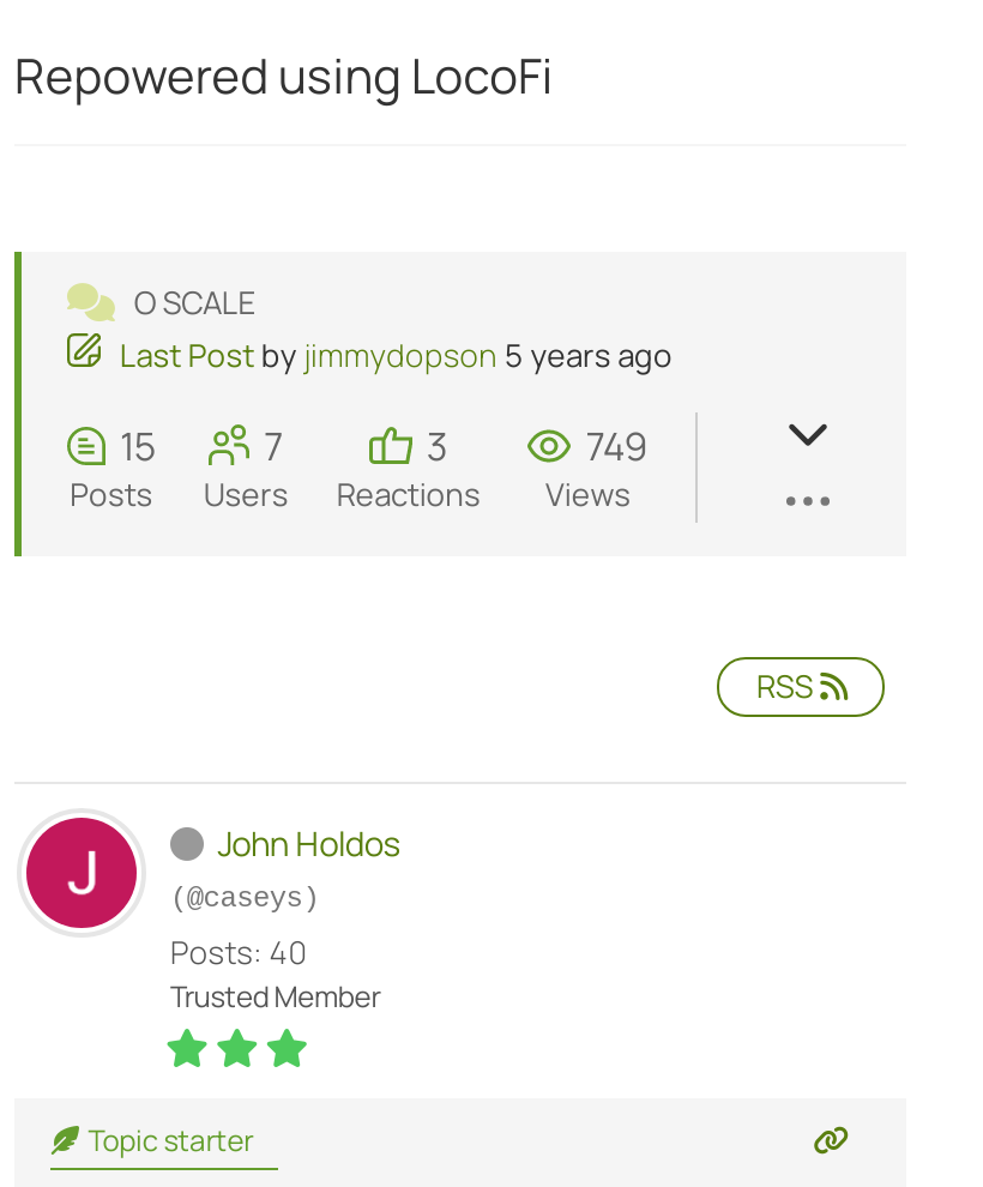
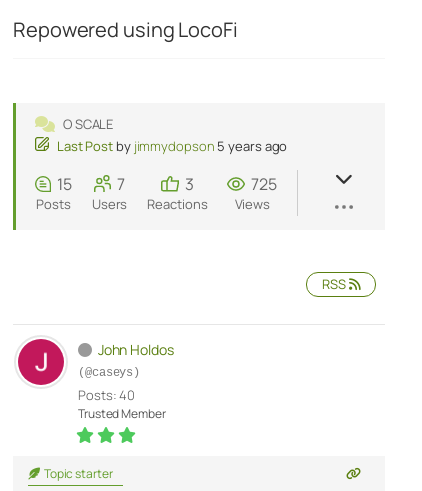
[586,419,648,472] 749 -> [251,173,277,195] 725

